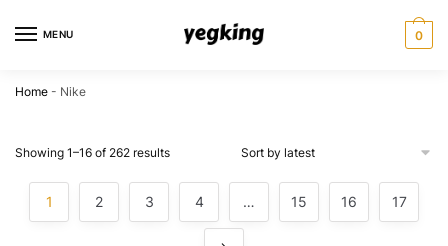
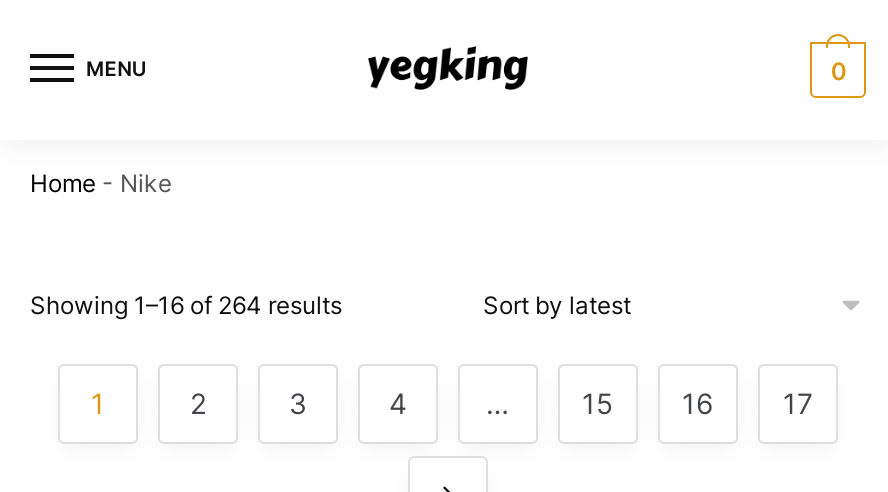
[15,145,170,160] Showing 1–16 of 262 results -> [30,290,342,320] Showing 1–16 of 264 results

